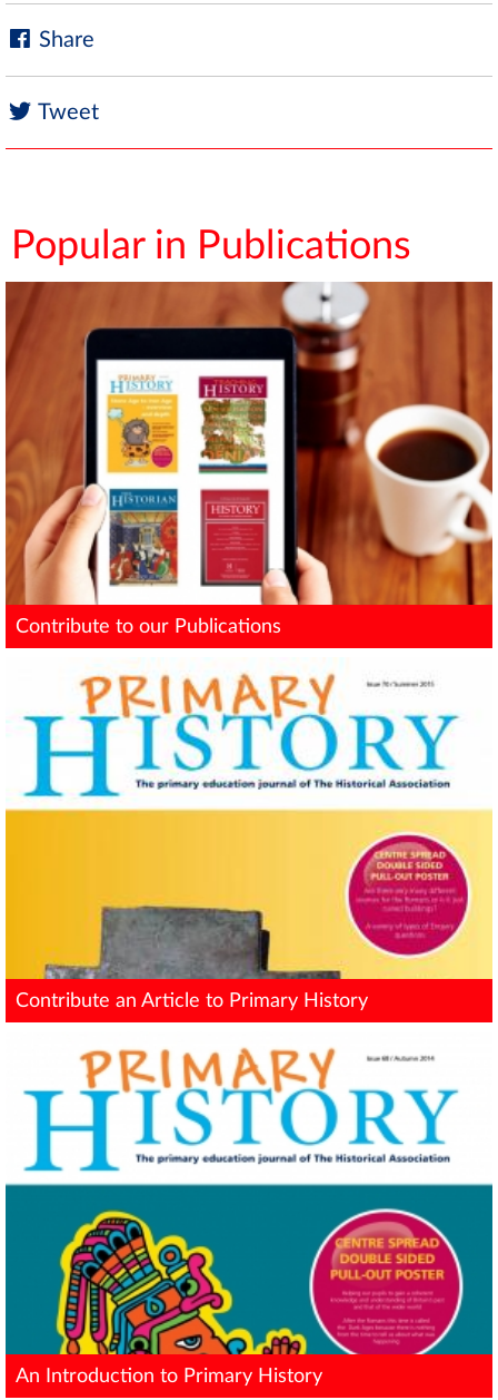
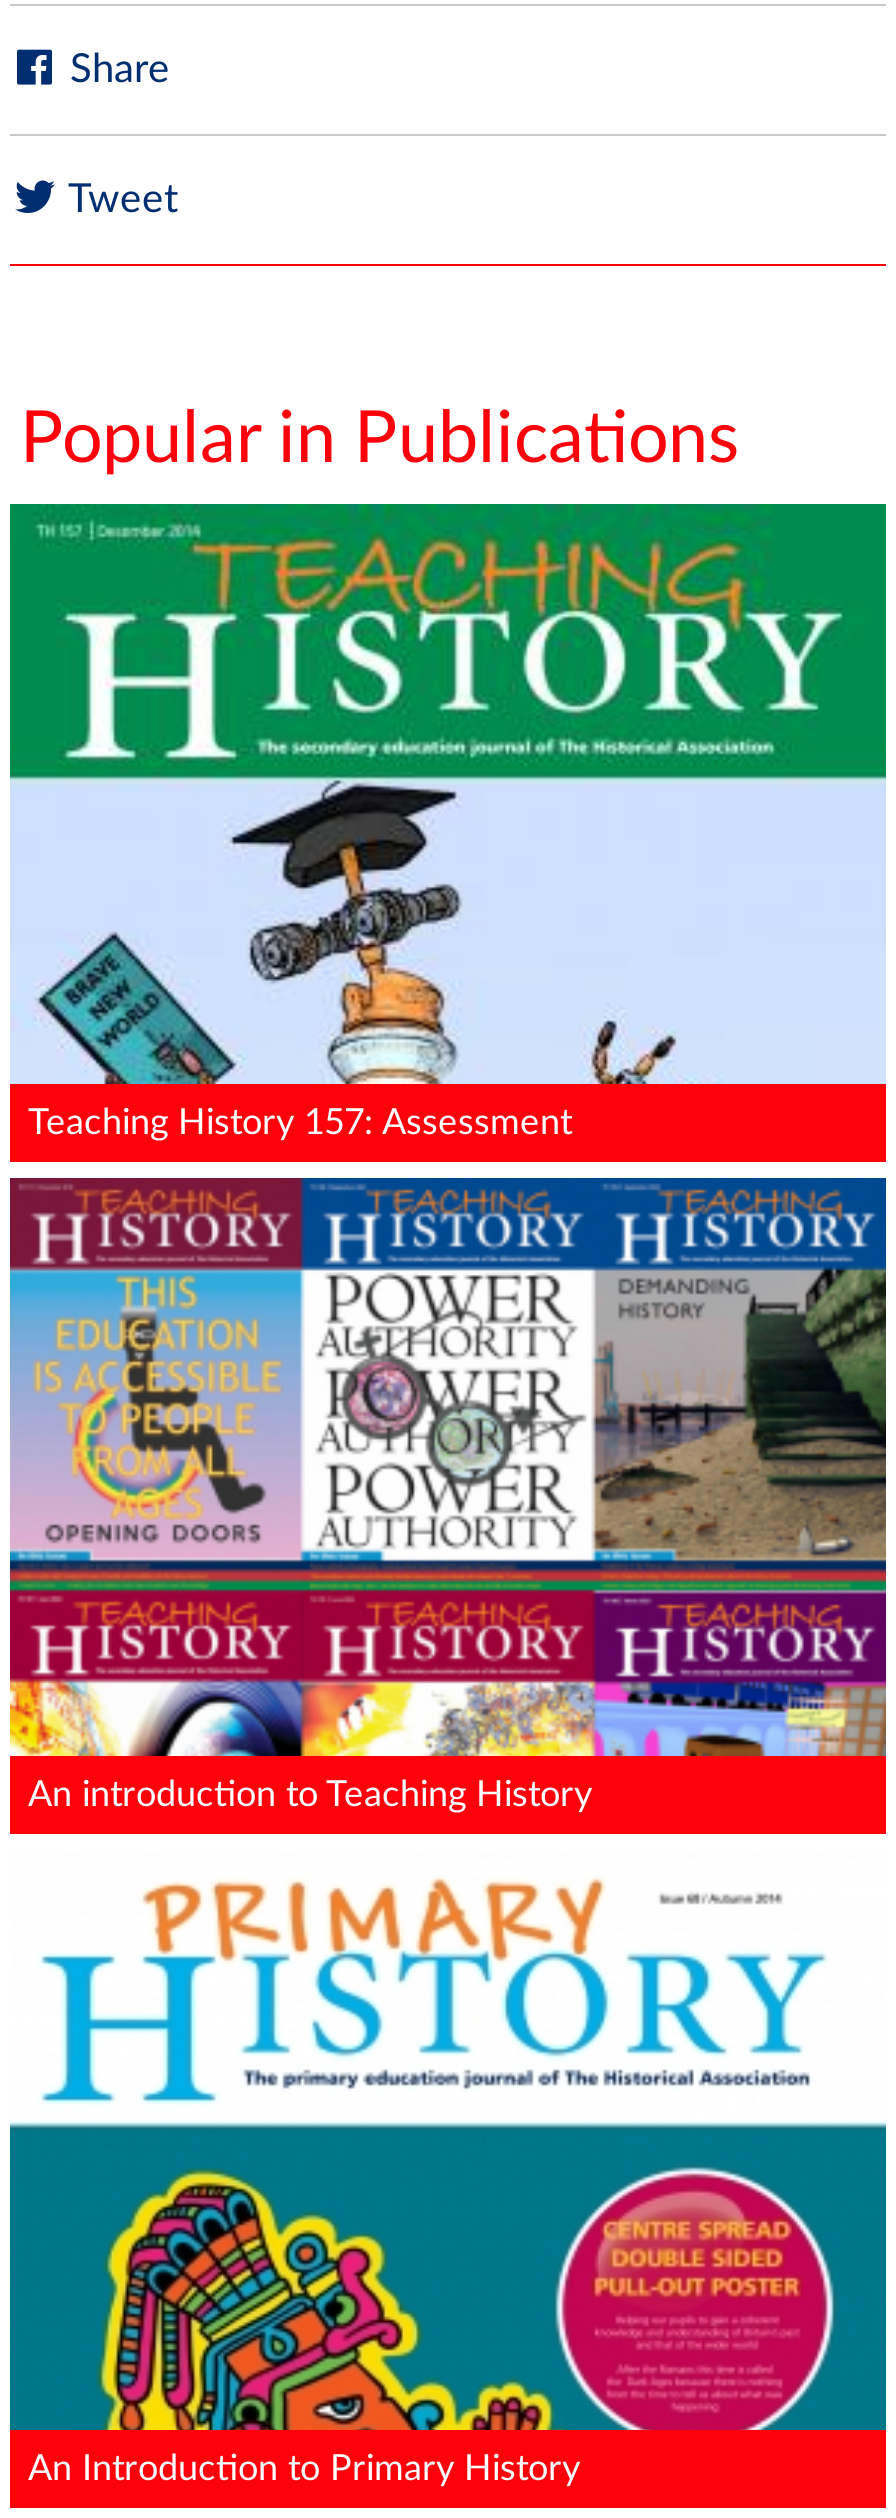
[4,281,494,635] [image] | Contribute to our Publications -> [8,502,888,1139] [image] | Teaching History 157: Assessment
[4,657,492,1010] [image] | Contribute an Article to Primary History -> [8,1176,888,1812] [image] | An introduction to Teaching History

